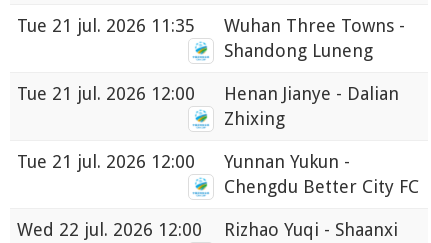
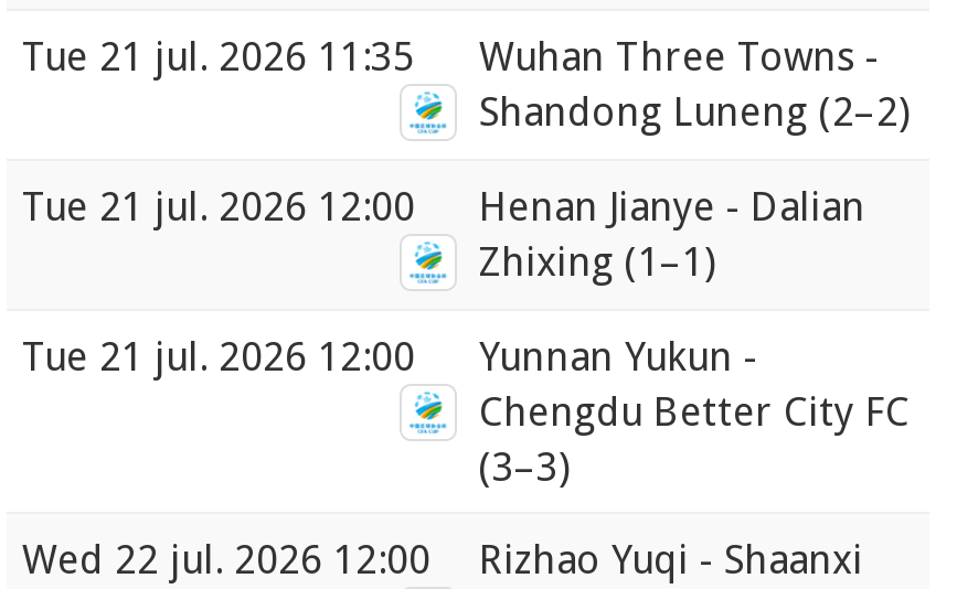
[224,40,373,61] Shandong Luneng -> [479,89,910,135] Shandong Luneng (2–2)
[224,108,285,129] Zhixing -> [479,239,715,285] Zhixing (1–1)
none -> [479,444,570,491] (3–3)

